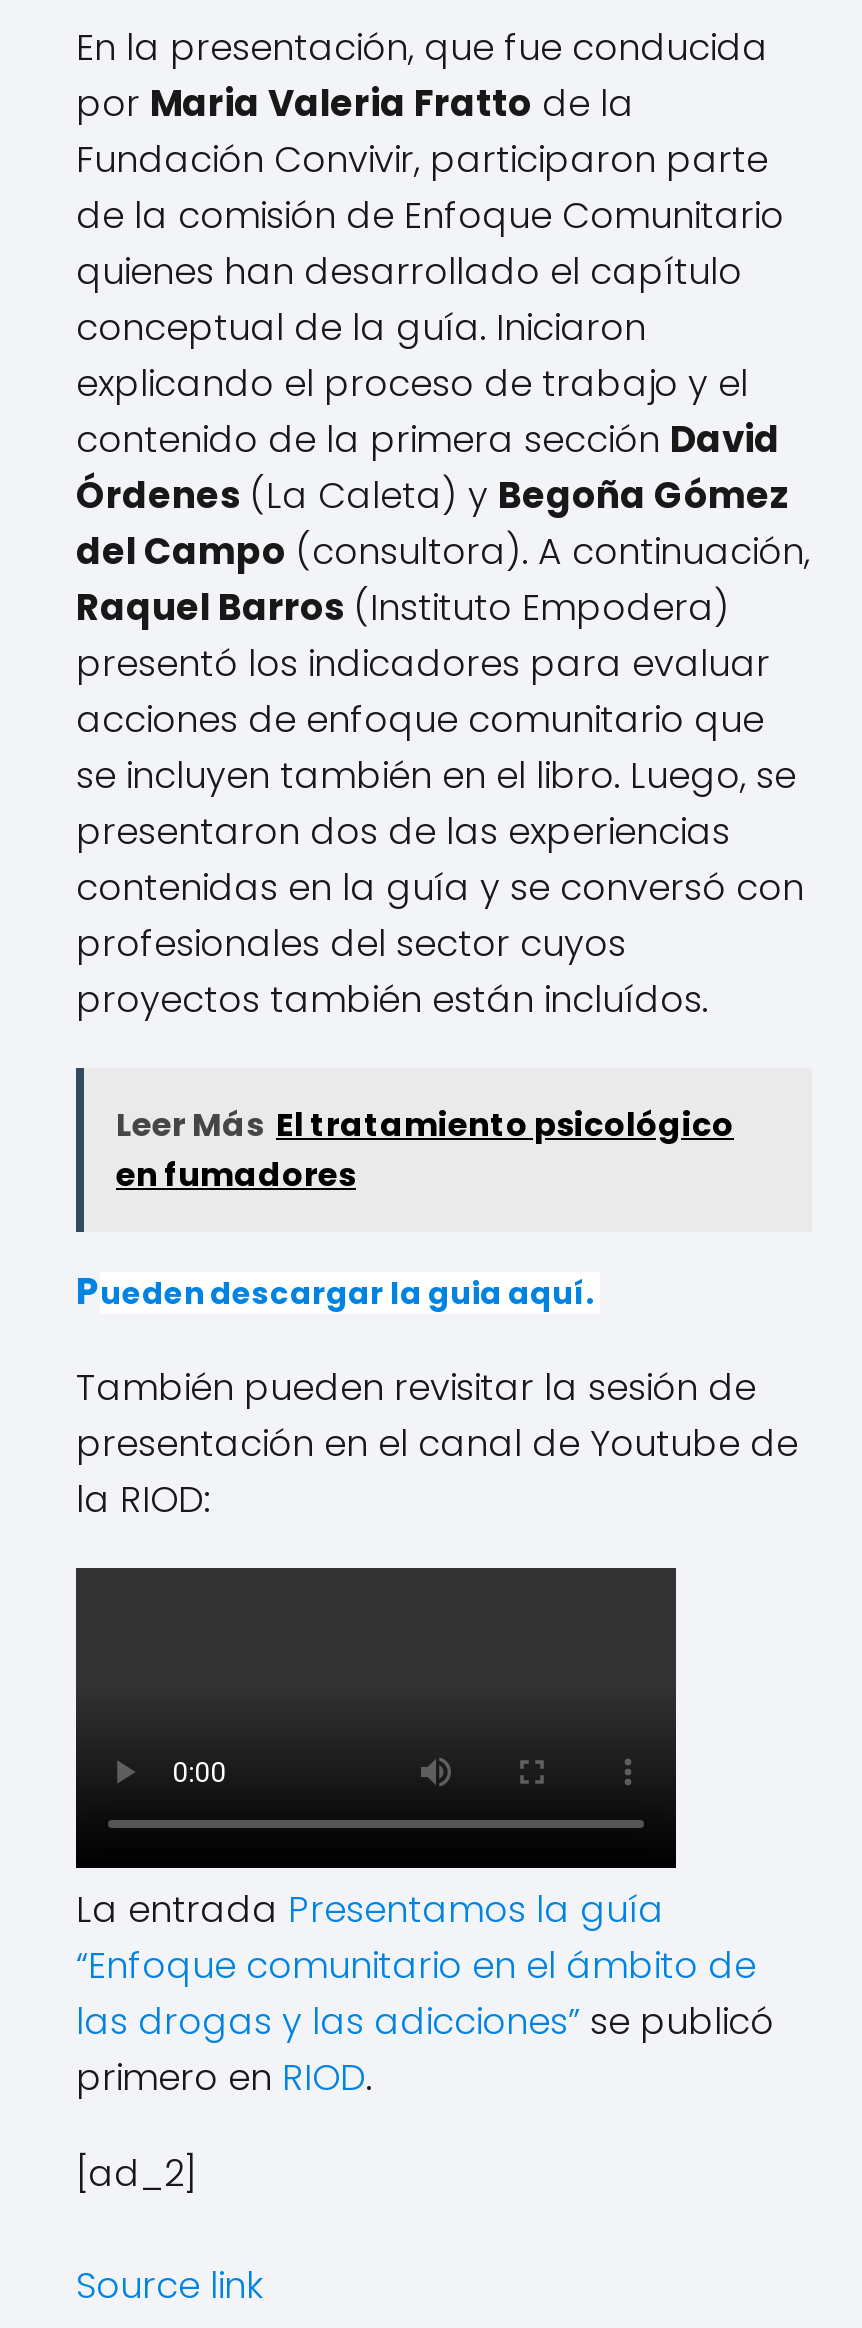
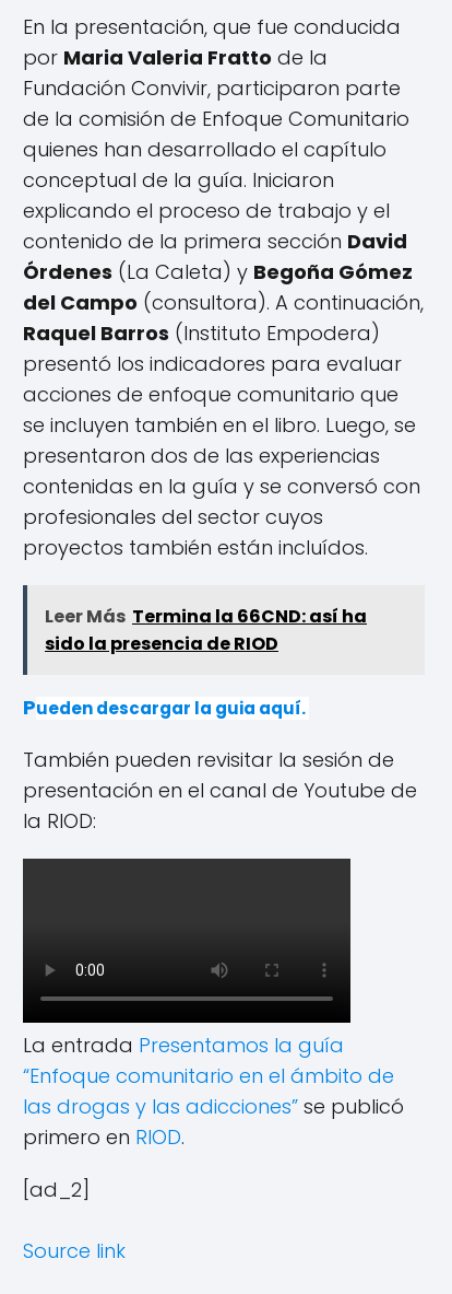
[116,1102,734,1198] Leer Más El tratamiento psicológico | en fumadores -> [45,604,367,656] Leer Más Termina la 66CND: así ha | sido la presencia de RIOD

